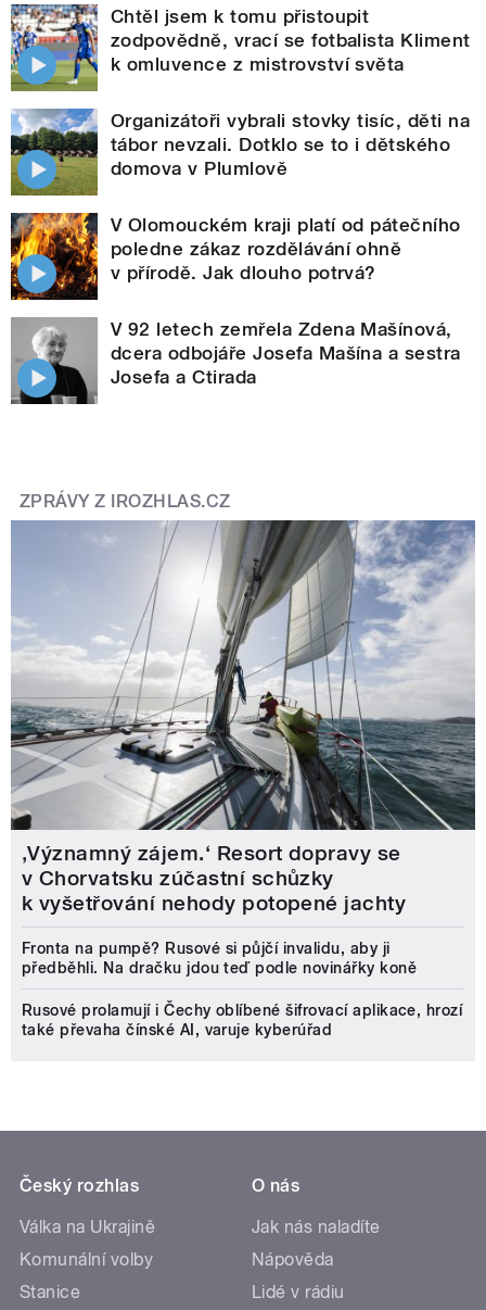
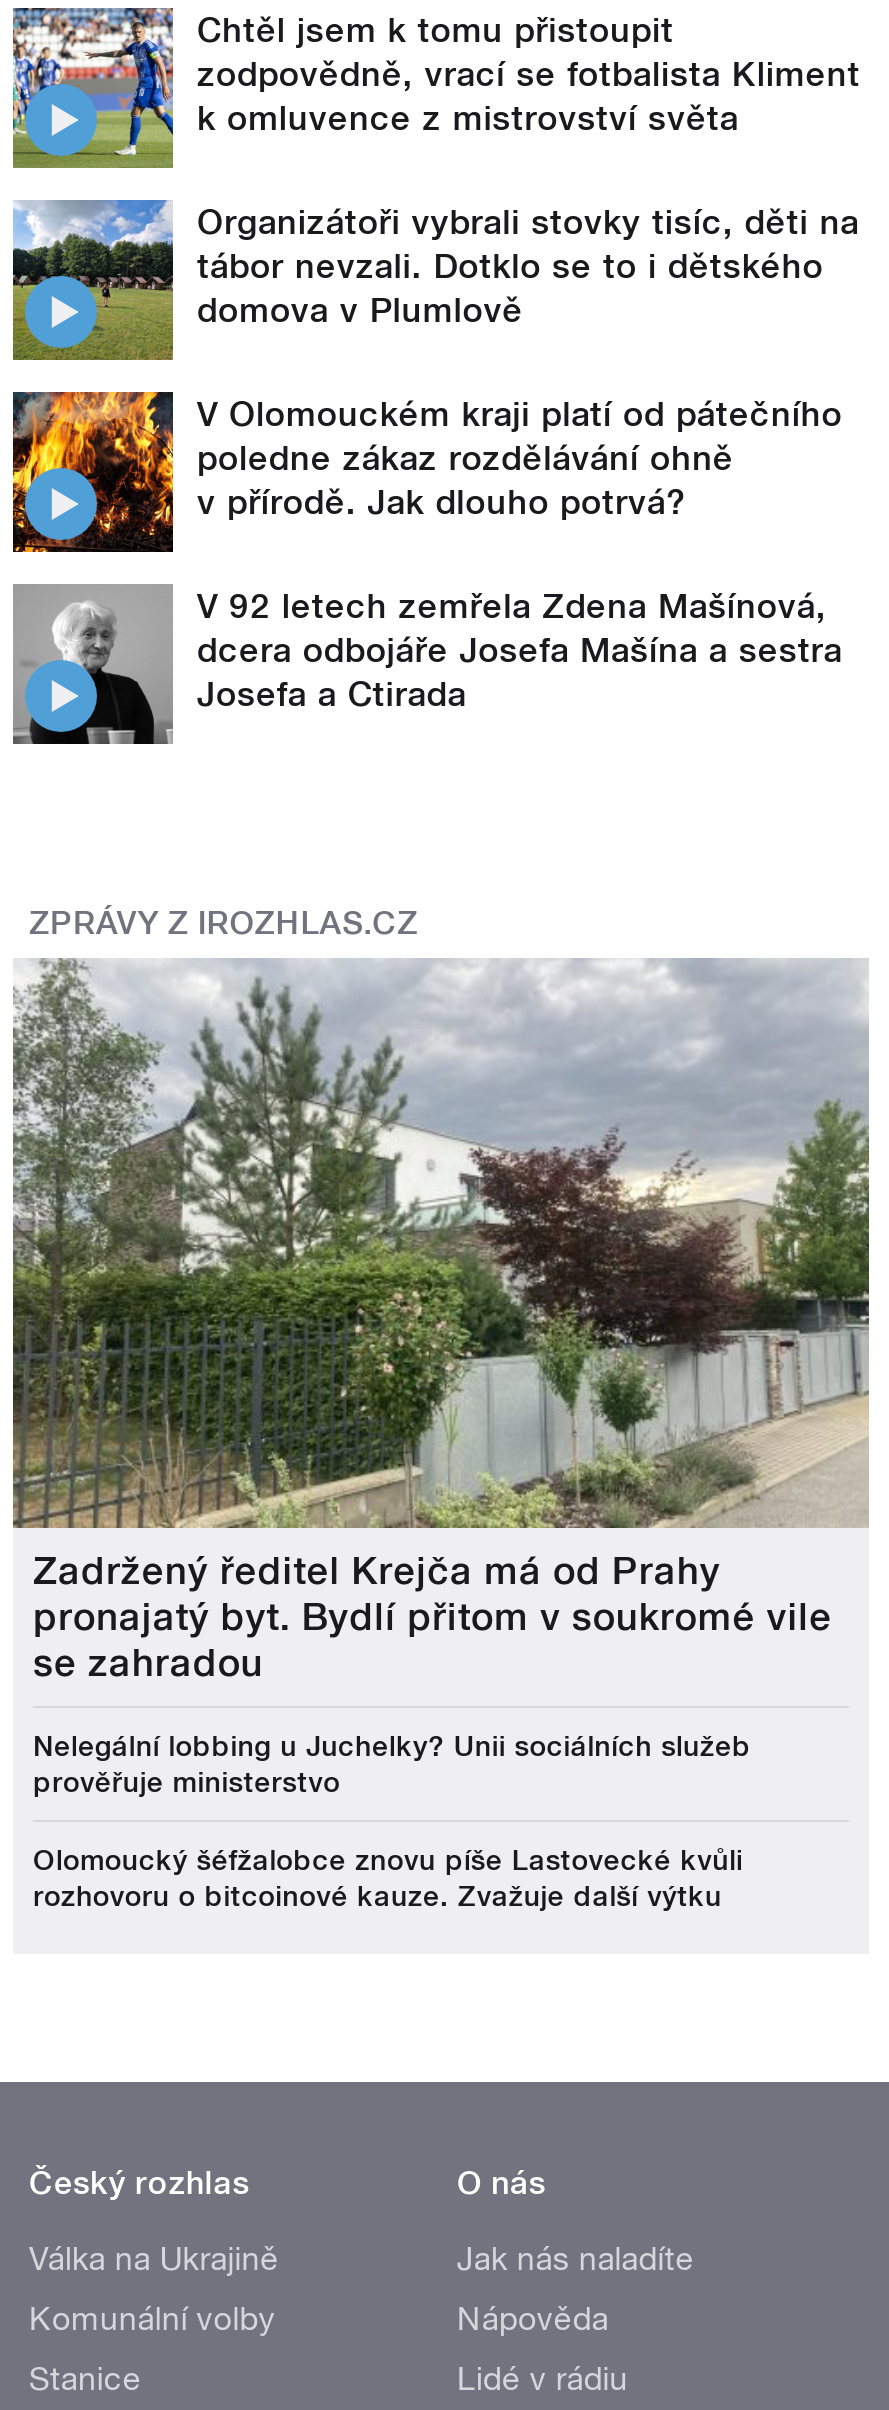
[10,519,476,916] [image] | ‚Významný zájem.‘ Resort dopravy se | v Chorvatsku zúčastní schůzky | k vyšetřování nehody potopené jachty -> [11,958,871,1687] [image] | Zadržený ředitel Krejča má od Prahy | pronajatý byt. Bydlí přitom v soukromé vile | se zahradou
[22,940,417,977] Fronta na pumpě? Rusové si půjčí invalidu, aby ji | předběhli. Na dračku jdou teď podle novinářky koně -> [33,1731,751,1799] Nelegální lobbing u Juchelky? Unii sociálních služeb | prověřuje ministerstvo
[22,1002,462,1039] Rusové prolamují i Čechy oblíbené šifrovací aplikace, hrozí | také převaha čínské AI, varuje kyberúřad -> [33,1845,743,1913] Olomoucký šéfžalobce znovu píše Lastovecké kvůli | rozhovoru o bitcoinové kauze. Zvažuje další výtku

